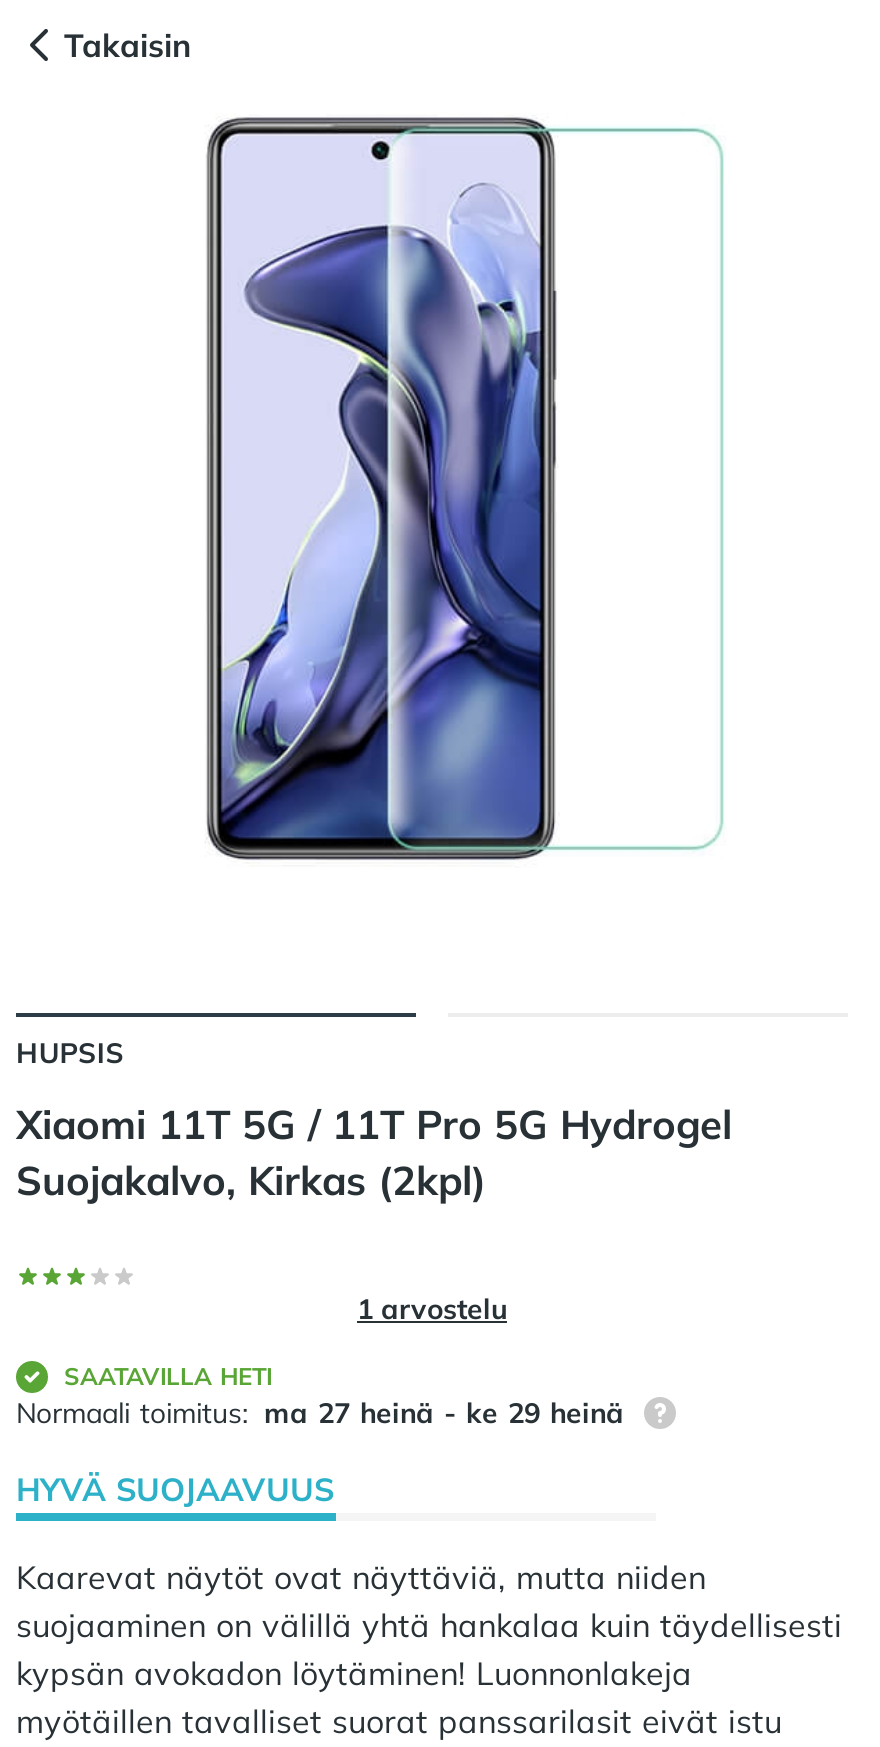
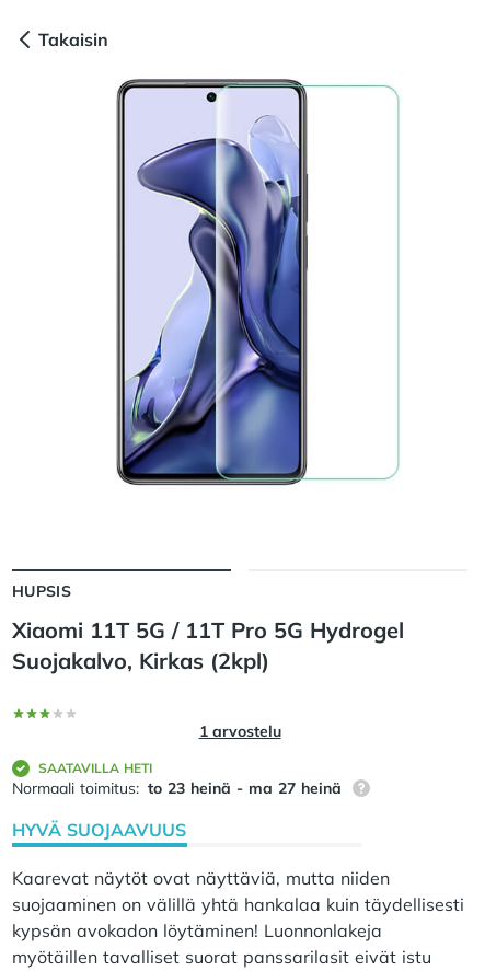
[16,1395,624,1431] Normaali toimitus: ma 27 heinä - ke 29 heinä -> [12,778,342,798] Normaali toimitus: to 23 heinä - ma 27 heinä

